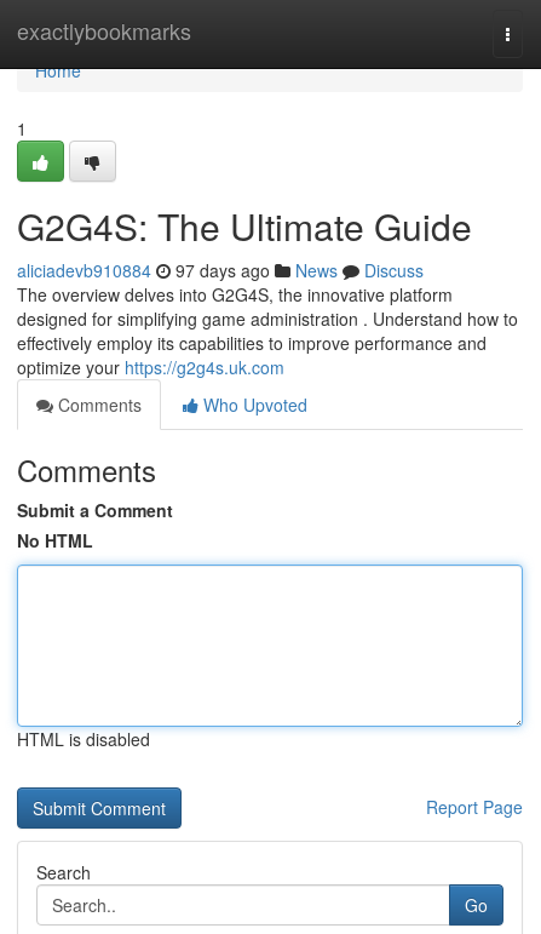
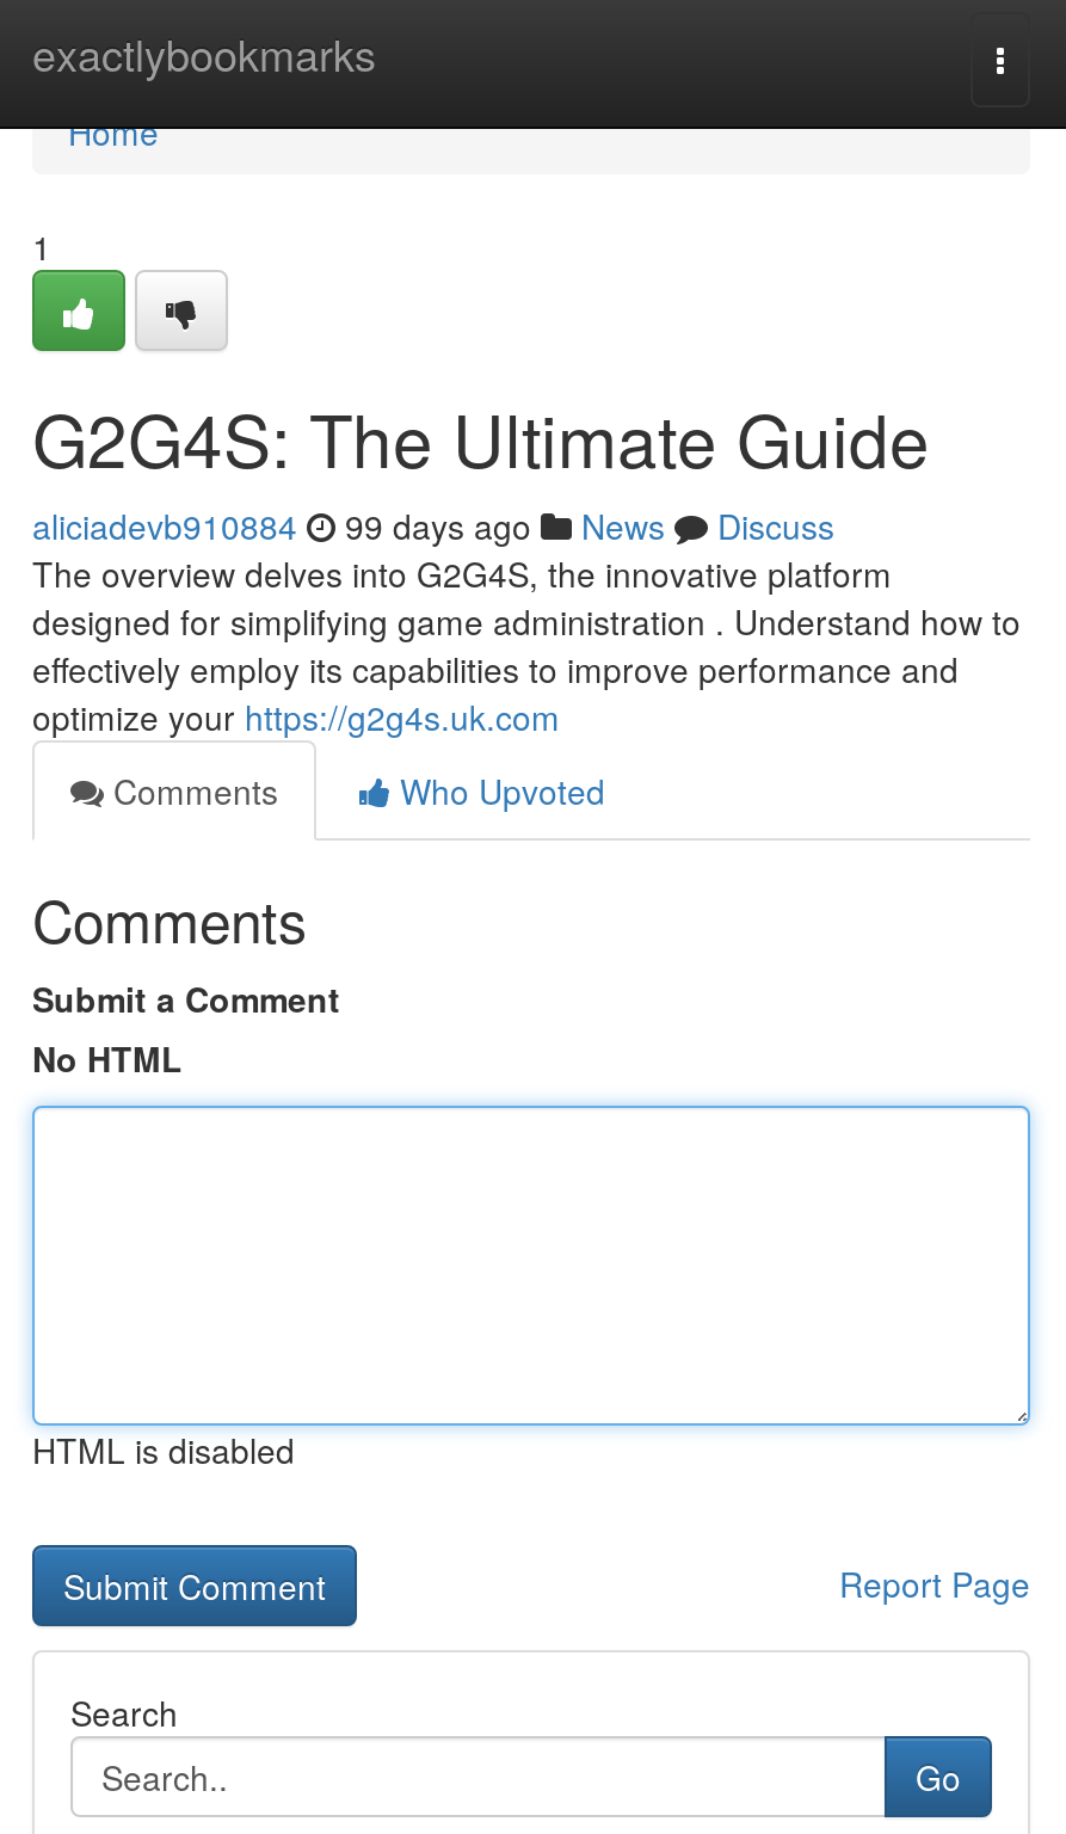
[17,258,424,282] aliciadevb910884 97 days ago News Discuss -> [32,501,834,549] aliciadevb910884 99 days ago News Discuss

